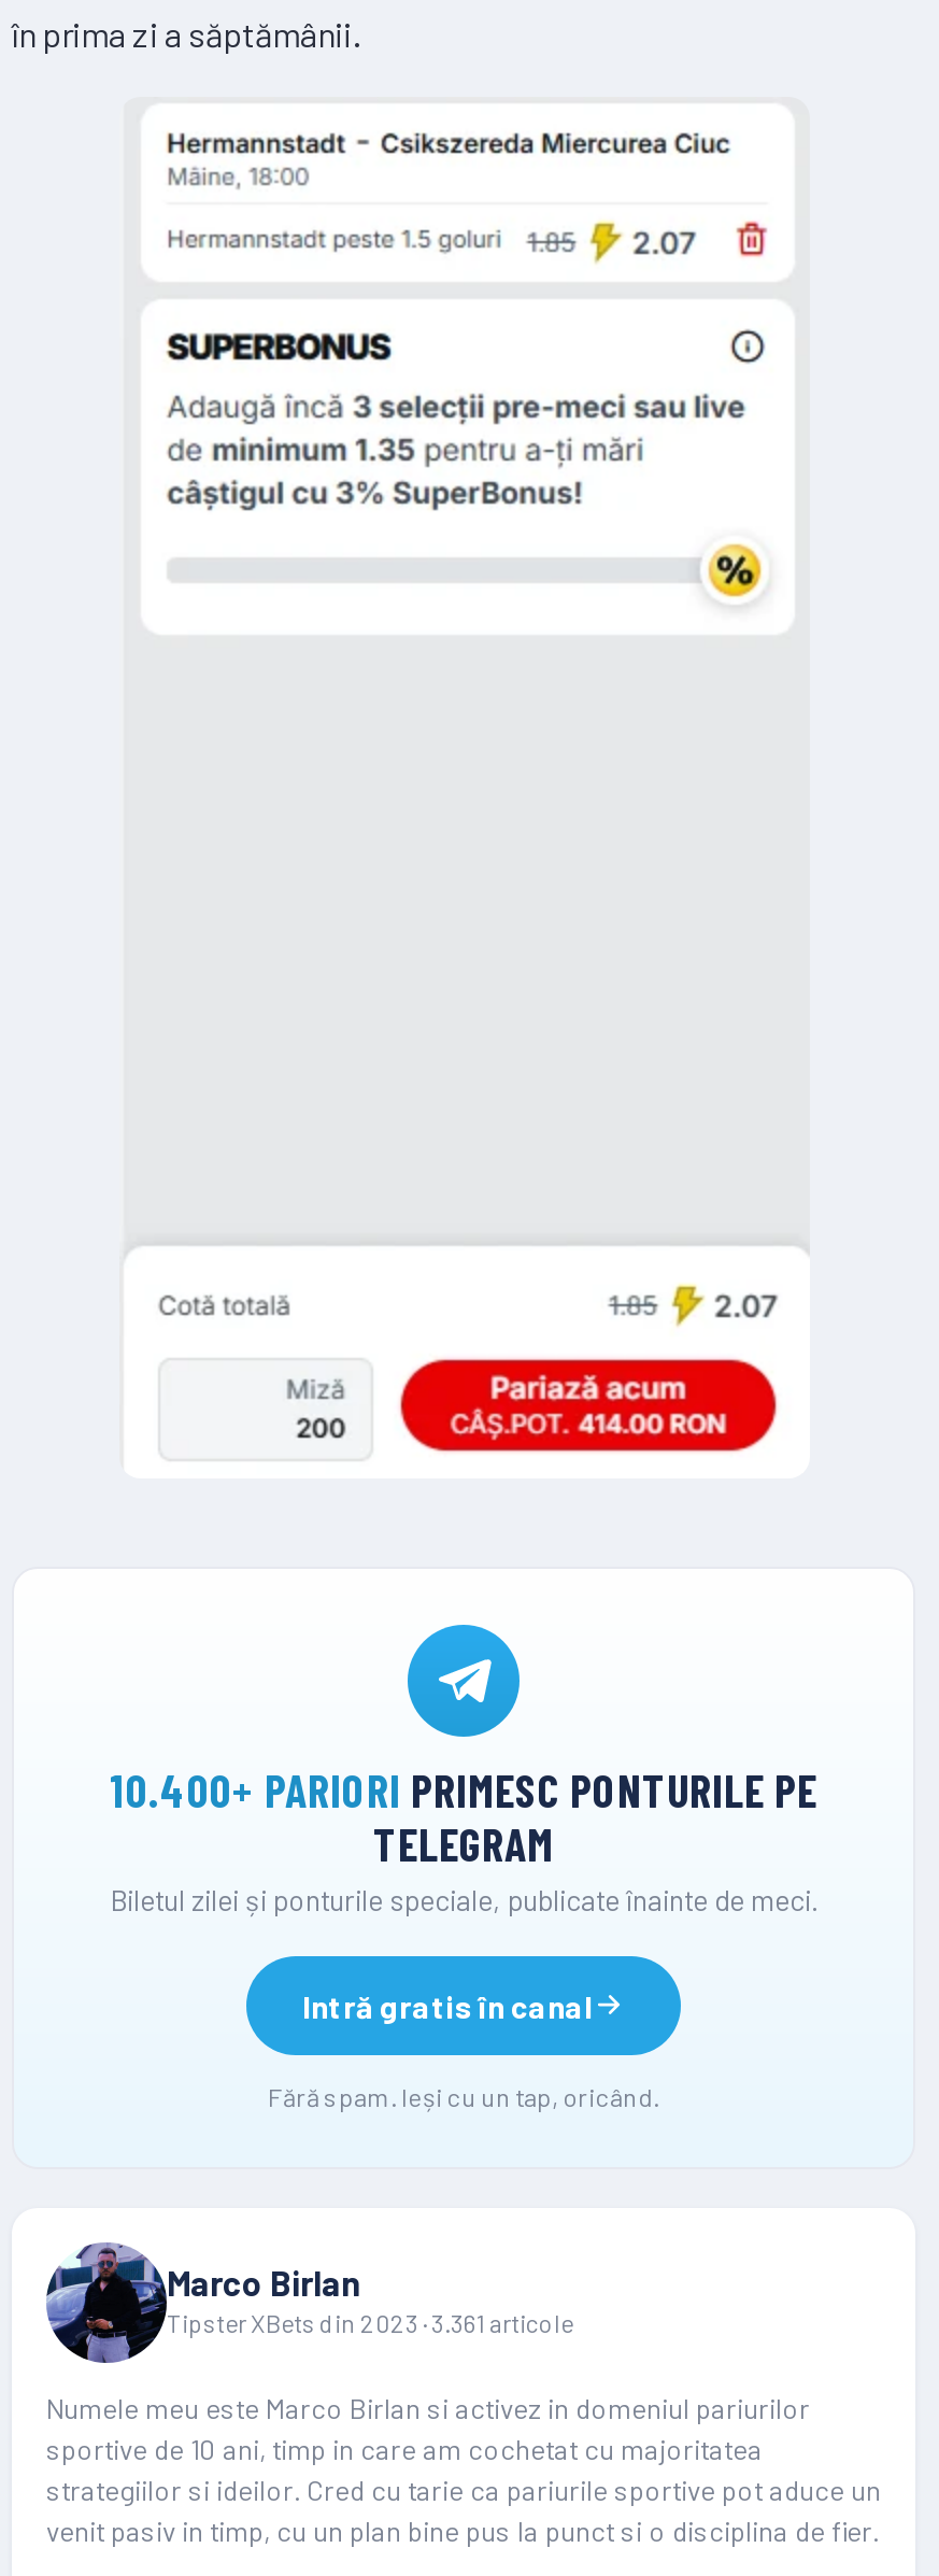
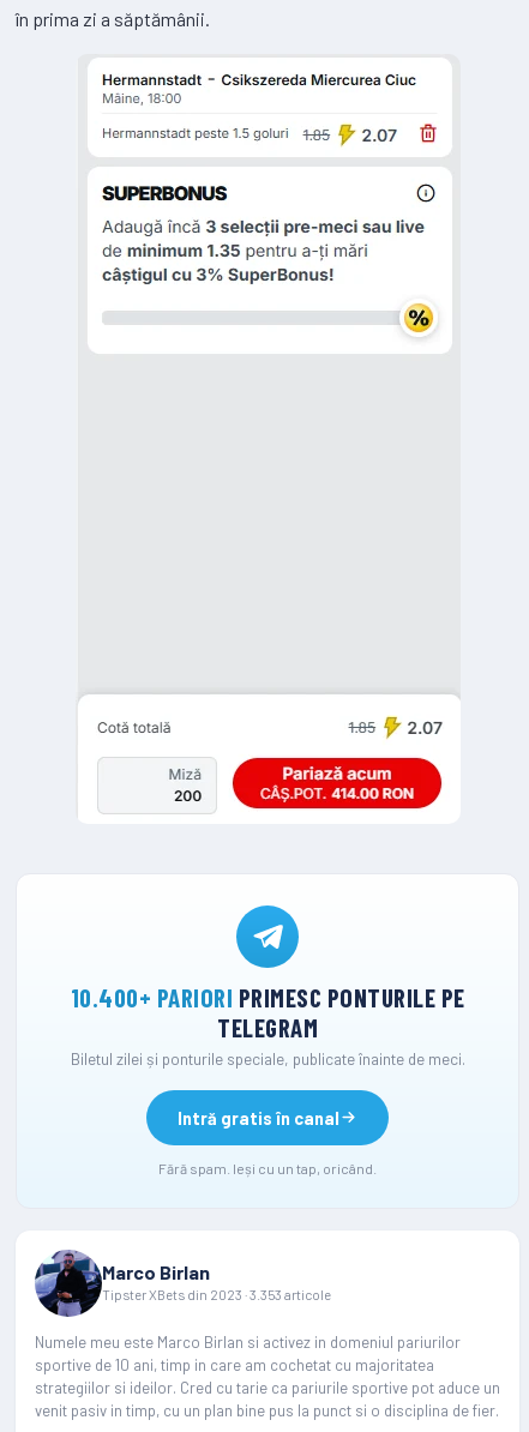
[167,2306,573,2336] Tipster XBets din 2023 · 3.361 articole -> [102,1285,331,1302] Tipster XBets din 2023 · 3.353 articole

